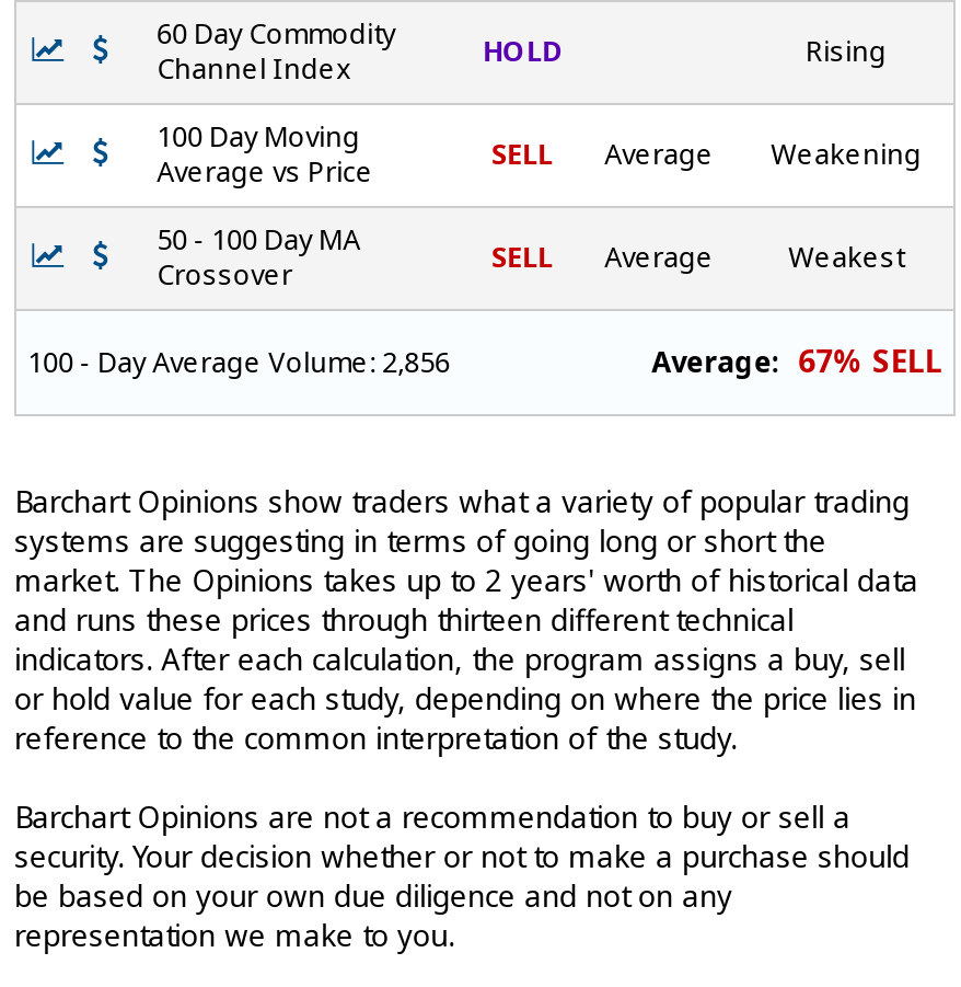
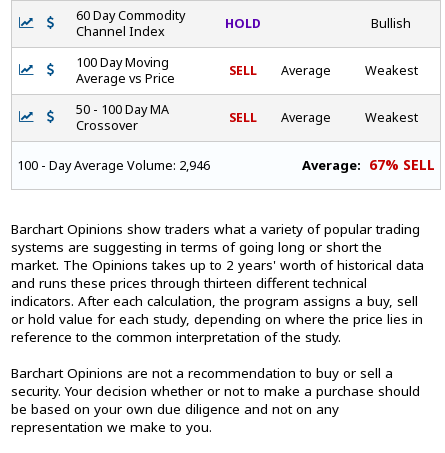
[806,34,887,71] Rising -> [371,15,411,32] Bullish
[771,136,922,174] Weakening -> [365,62,418,79] Weakest
[28,345,450,382] 100 - Day Average Volume: 2,856 -> [17,157,210,174] 100 - Day Average Volume: 2,946

